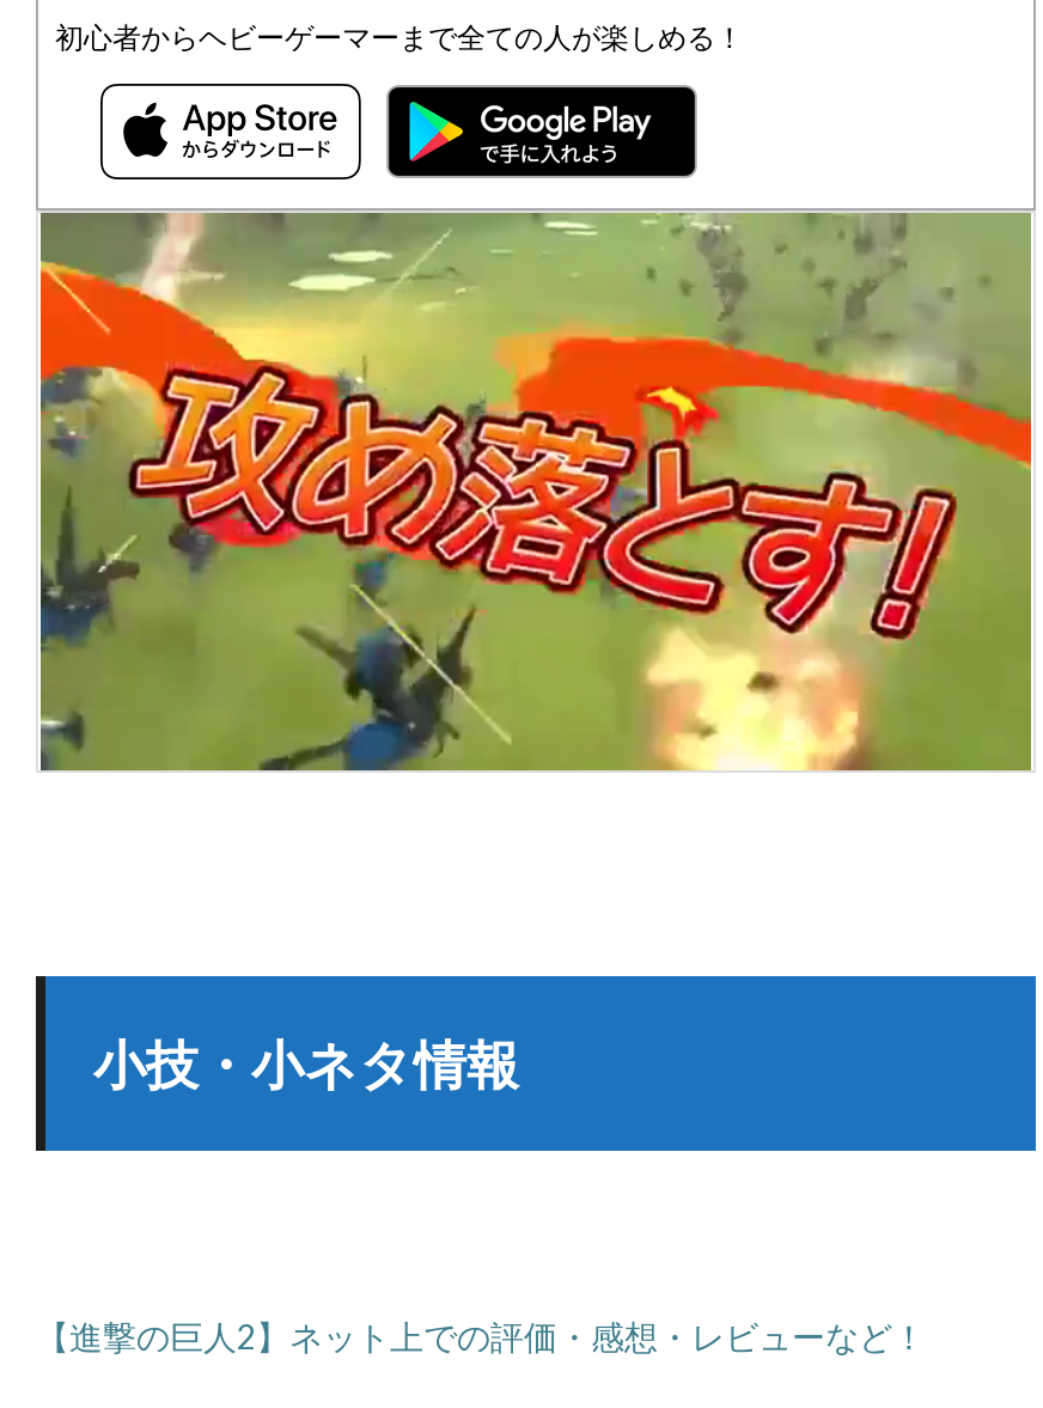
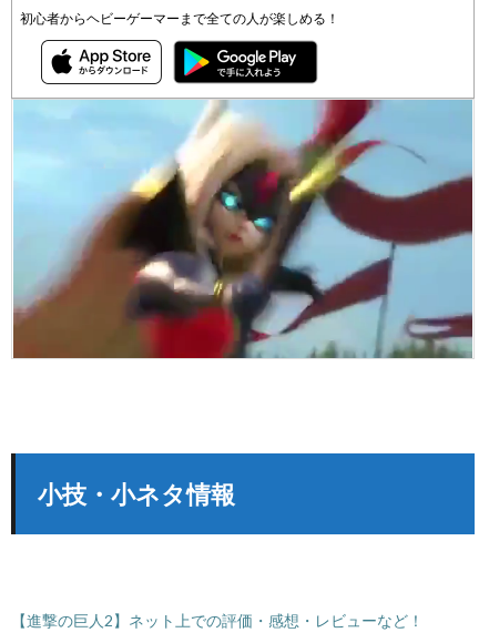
[38,211,1033,773] [image] -> [13,99,473,359] [image]

